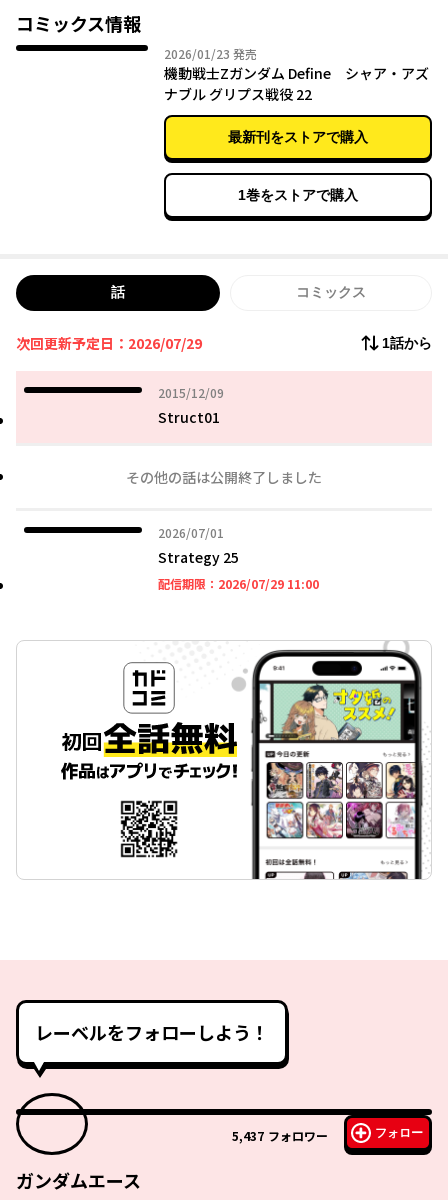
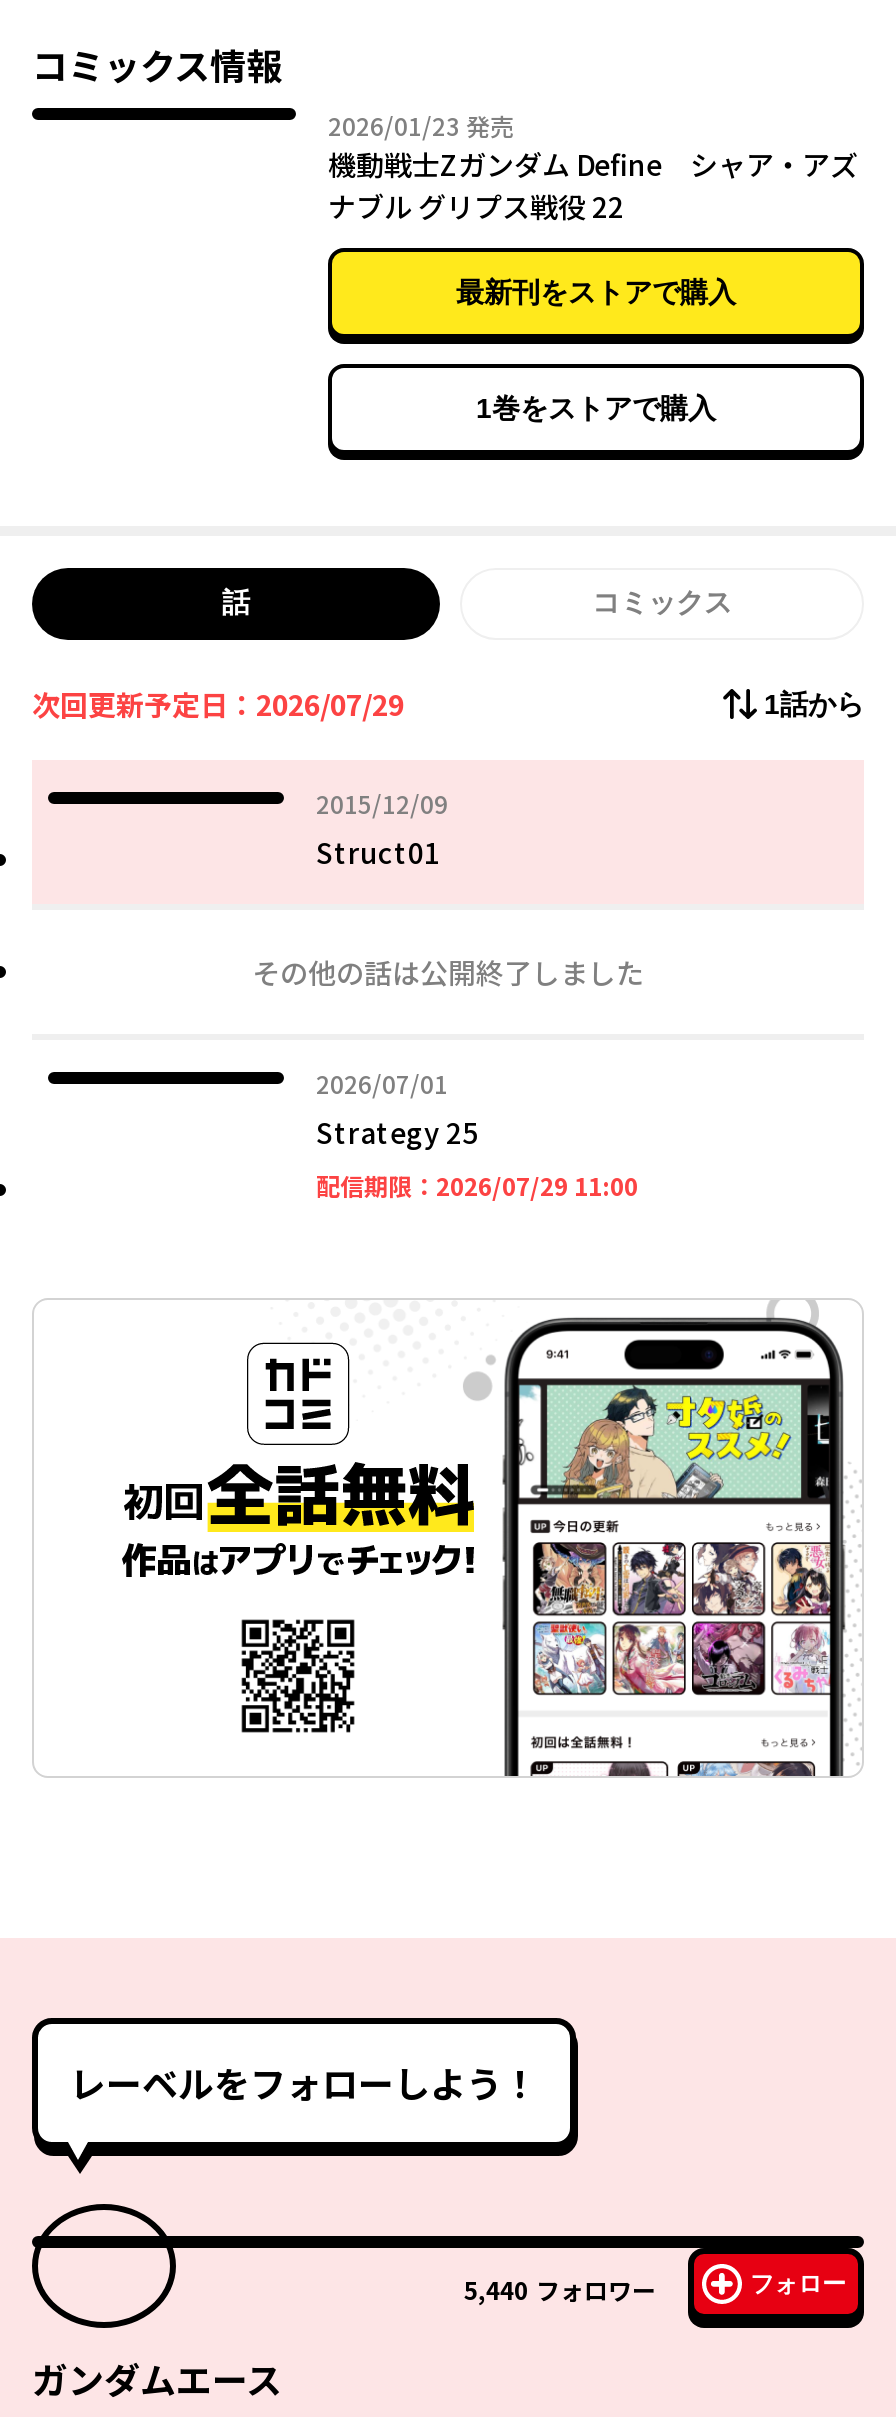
[232,1126,328,1143] 5,437 フォロワー -> [464,2271,656,2305] 5,440 フォロワー

